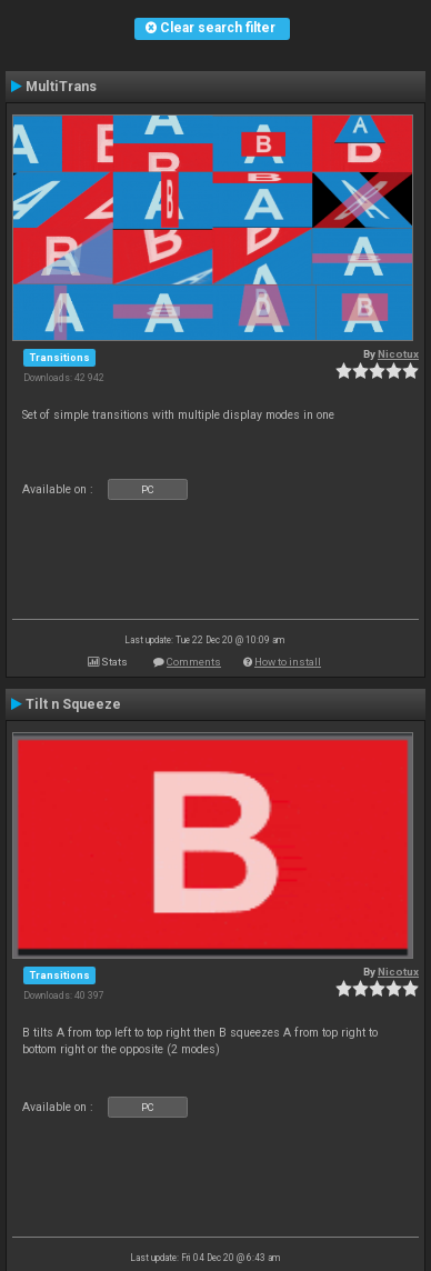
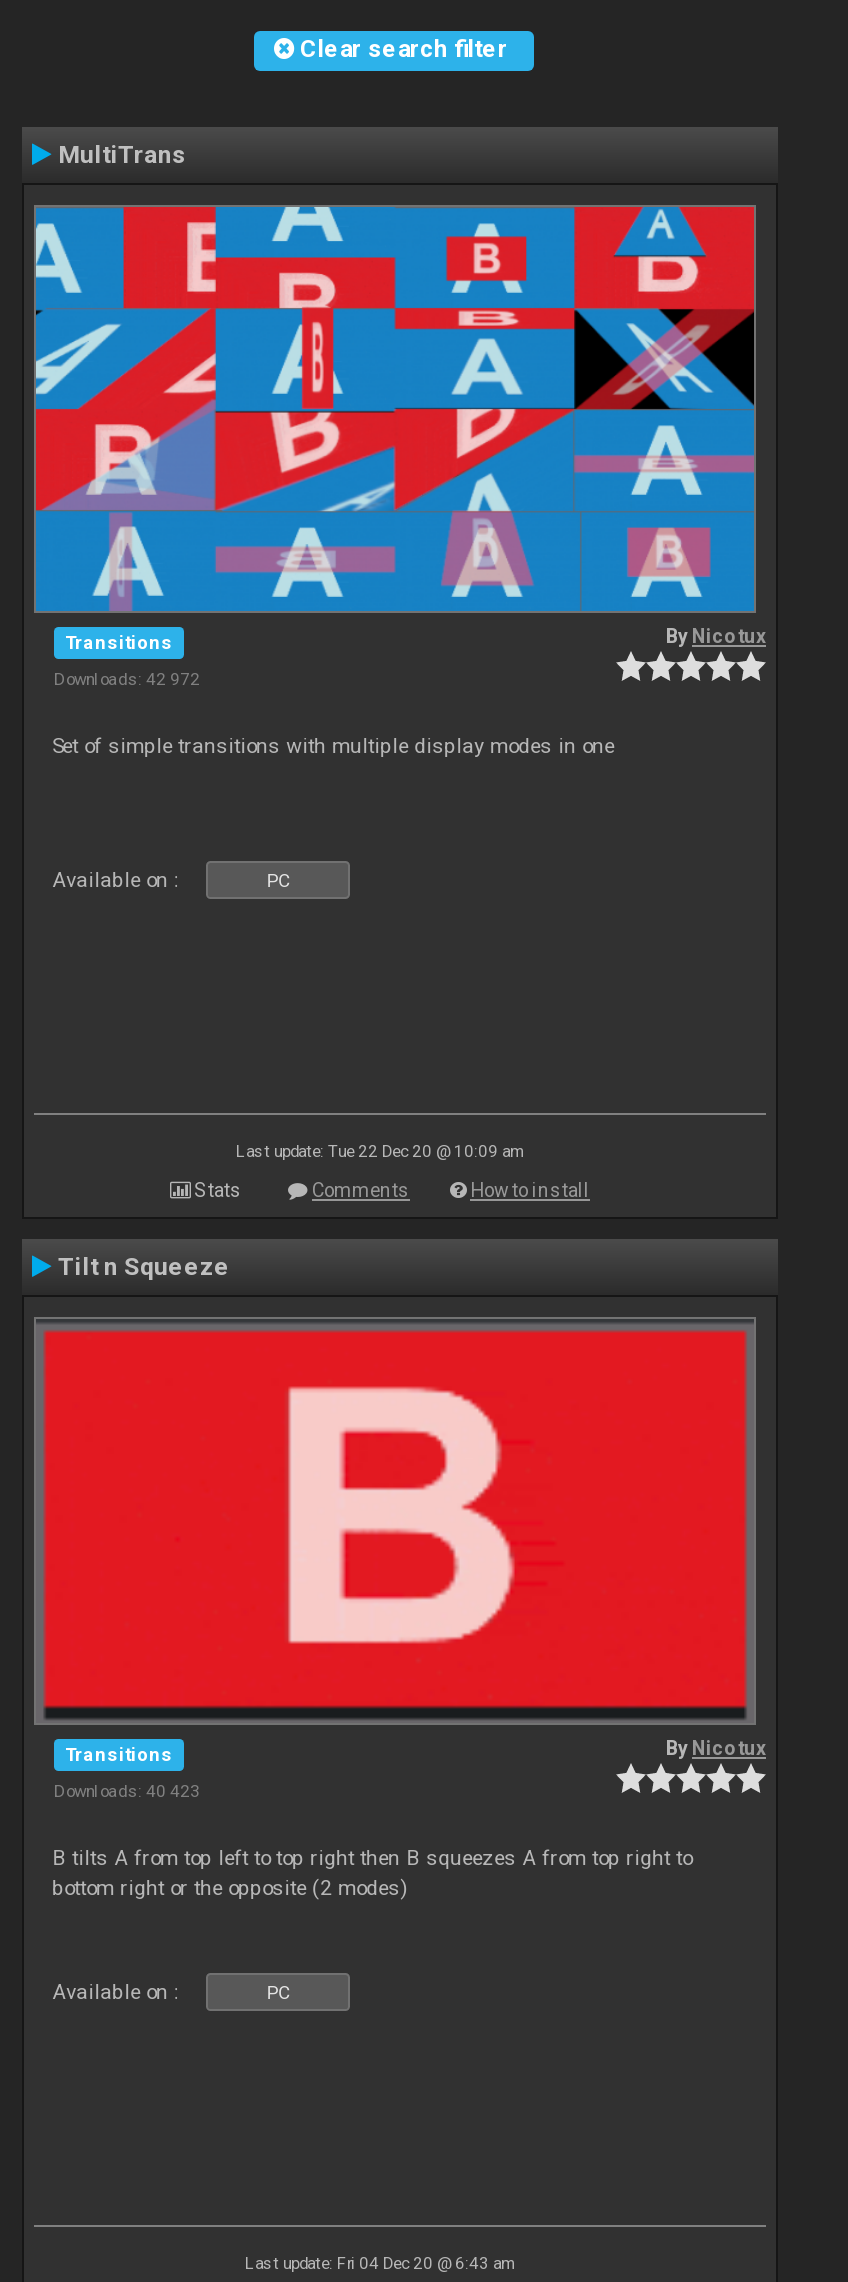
[23,372,104,383] Downloads: 42 942 -> [54,668,200,688] Downloads: 42 972
[23,990,104,1001] Downloads: 40 397 -> [54,1780,200,1800] Downloads: 40 423

